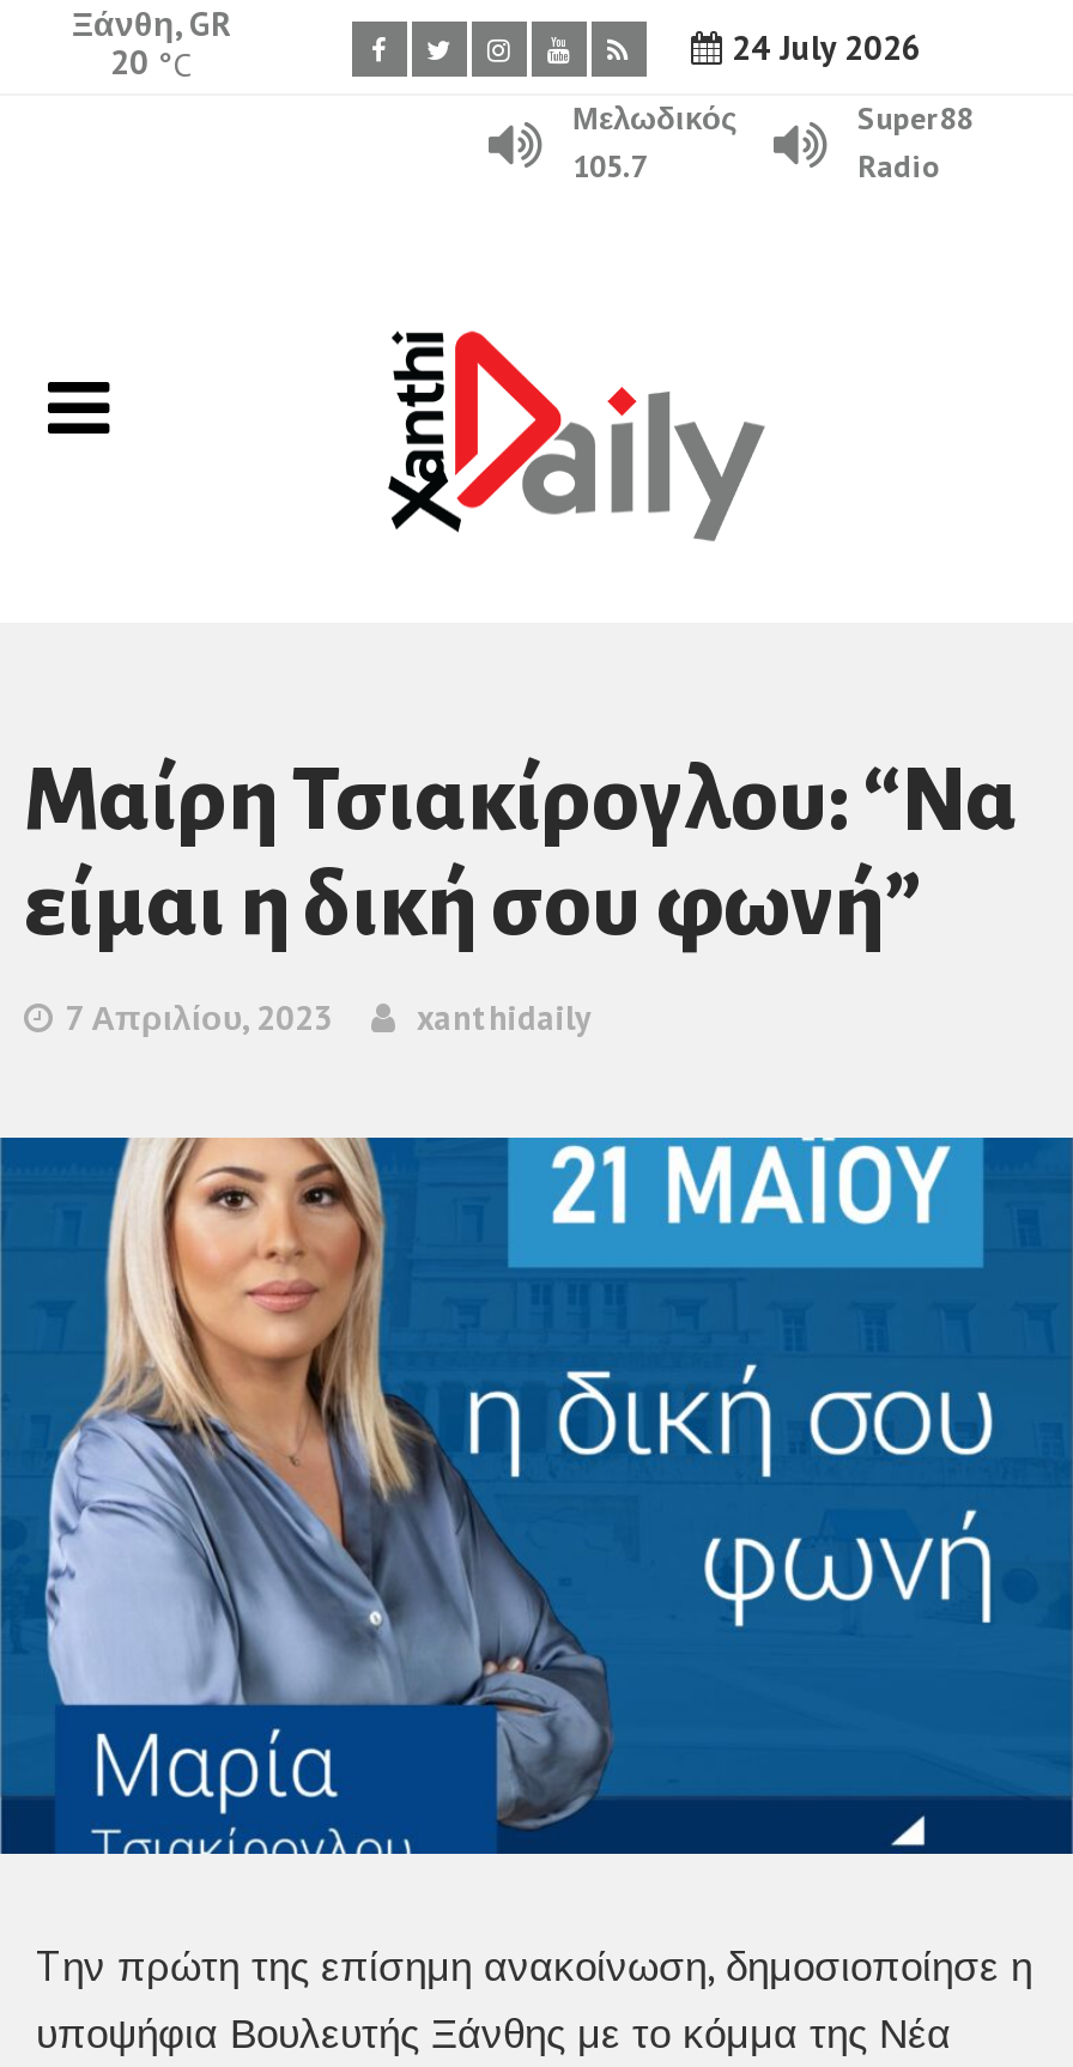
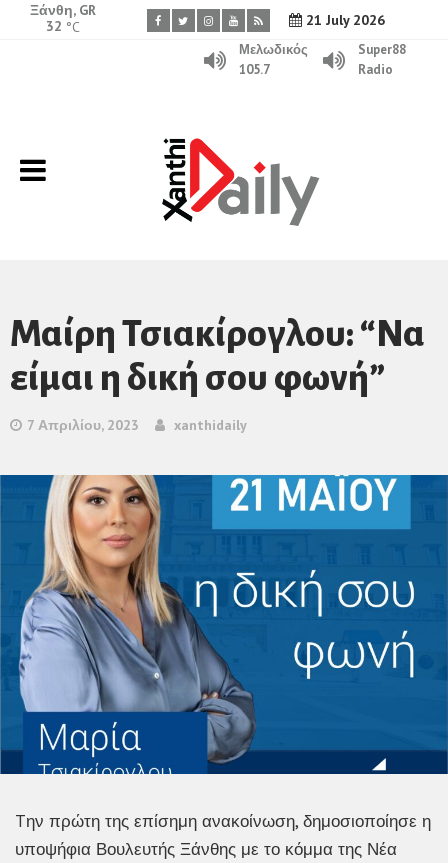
[722,26,921,69] 24 July 2026 -> [301,11,384,29] 21 July 2026
[110,41,192,86] 20 °C -> [46,17,80,36] 32 °C

